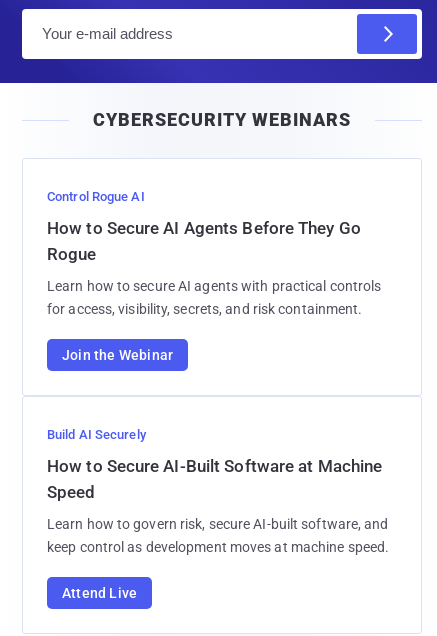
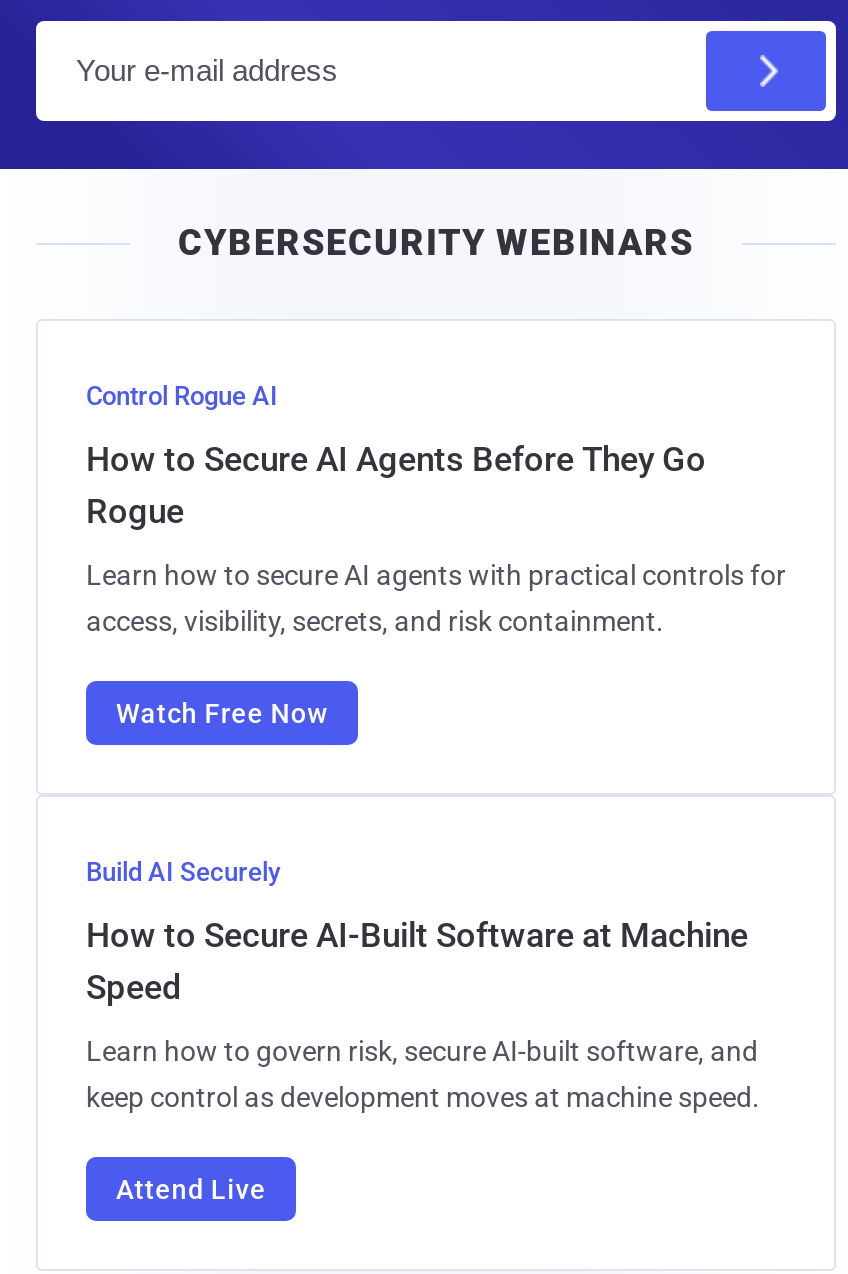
[62,347,173,363] Join the Webinar -> [116,696,328,728] Watch Free Now

